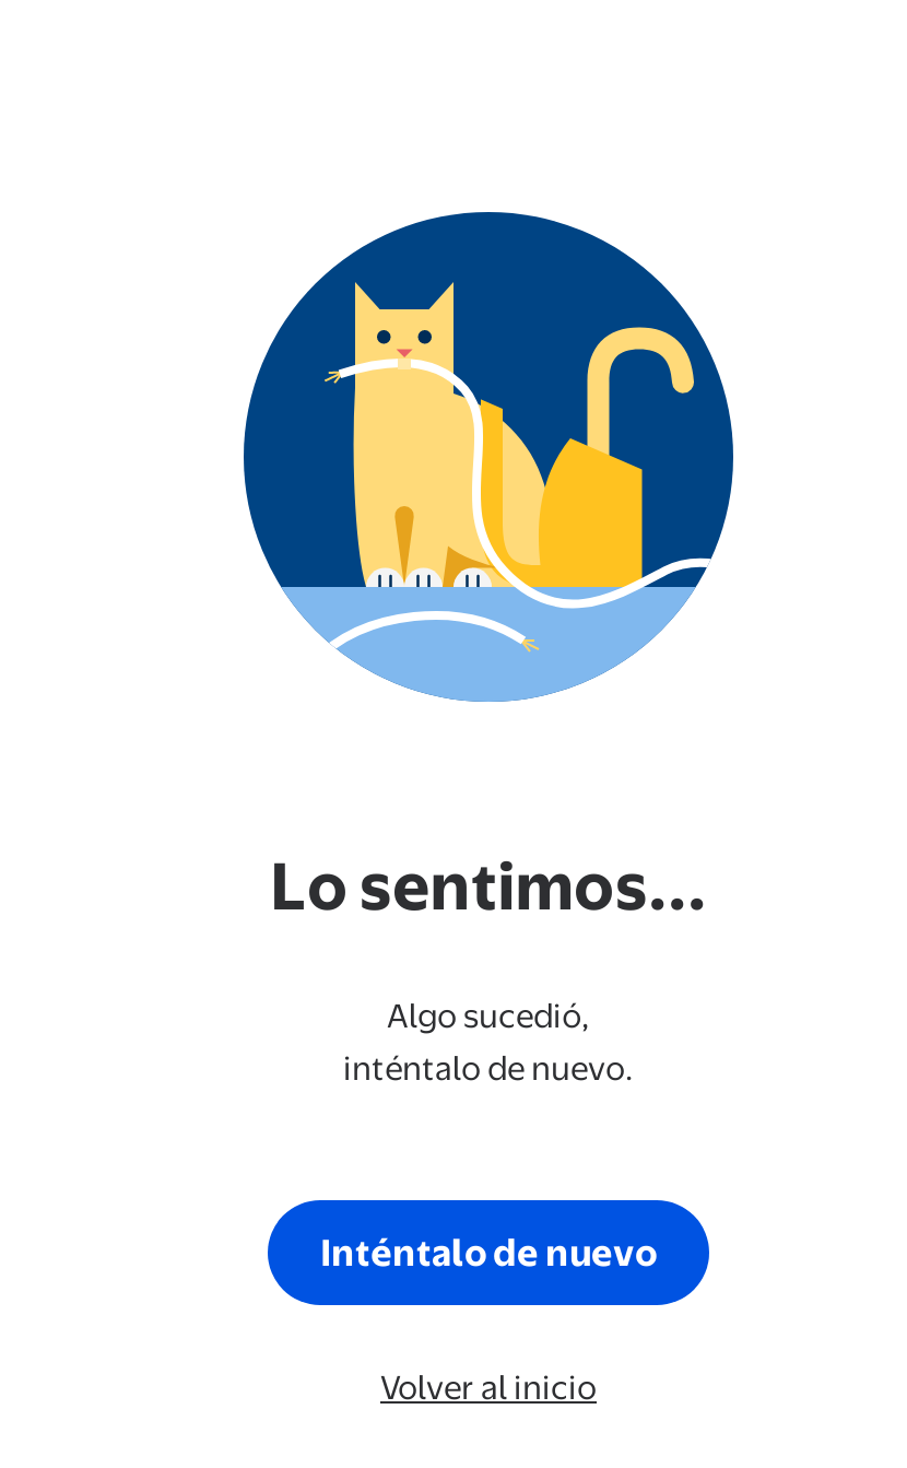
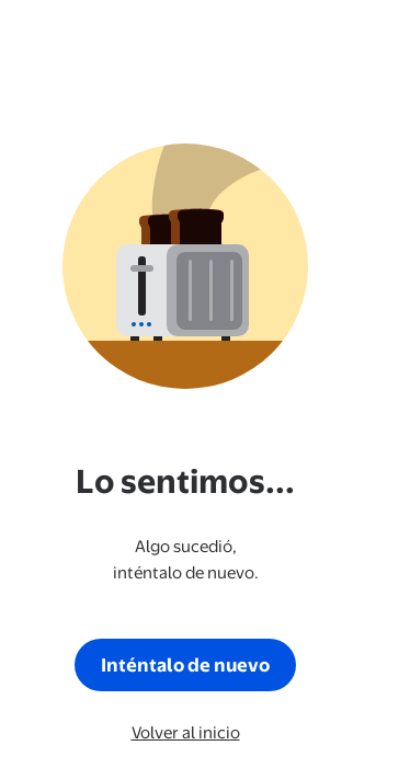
[242,210,735,704] [image] -> [62,144,308,390] [image]

